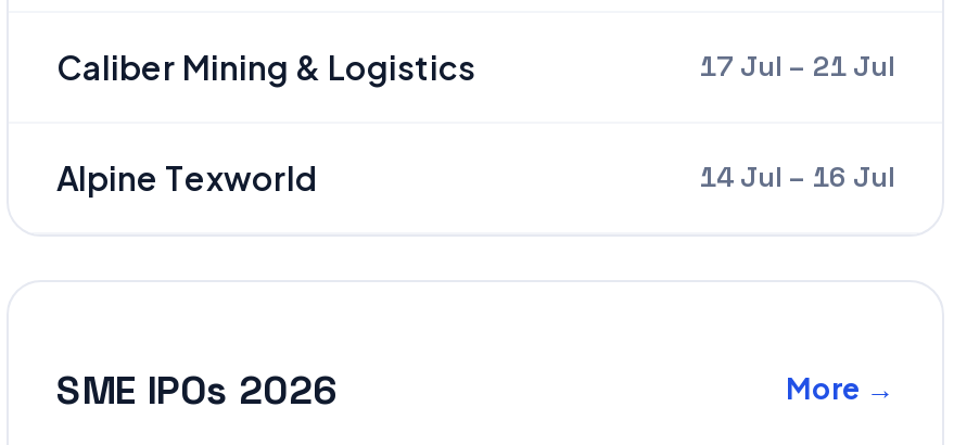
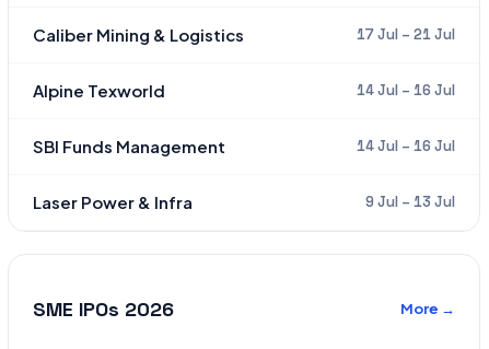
none -> [33,136,455,212] SBI Funds Management | 14 Jul – 16 Jul | Laser Power & Infra | 9 Jul – 13 Jul

